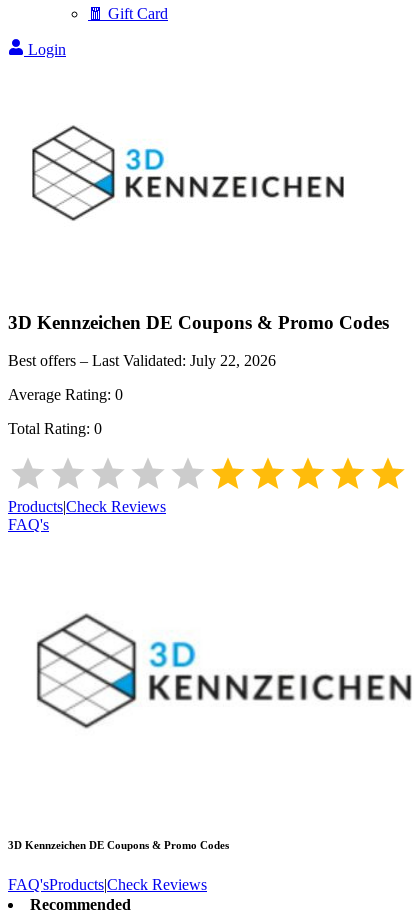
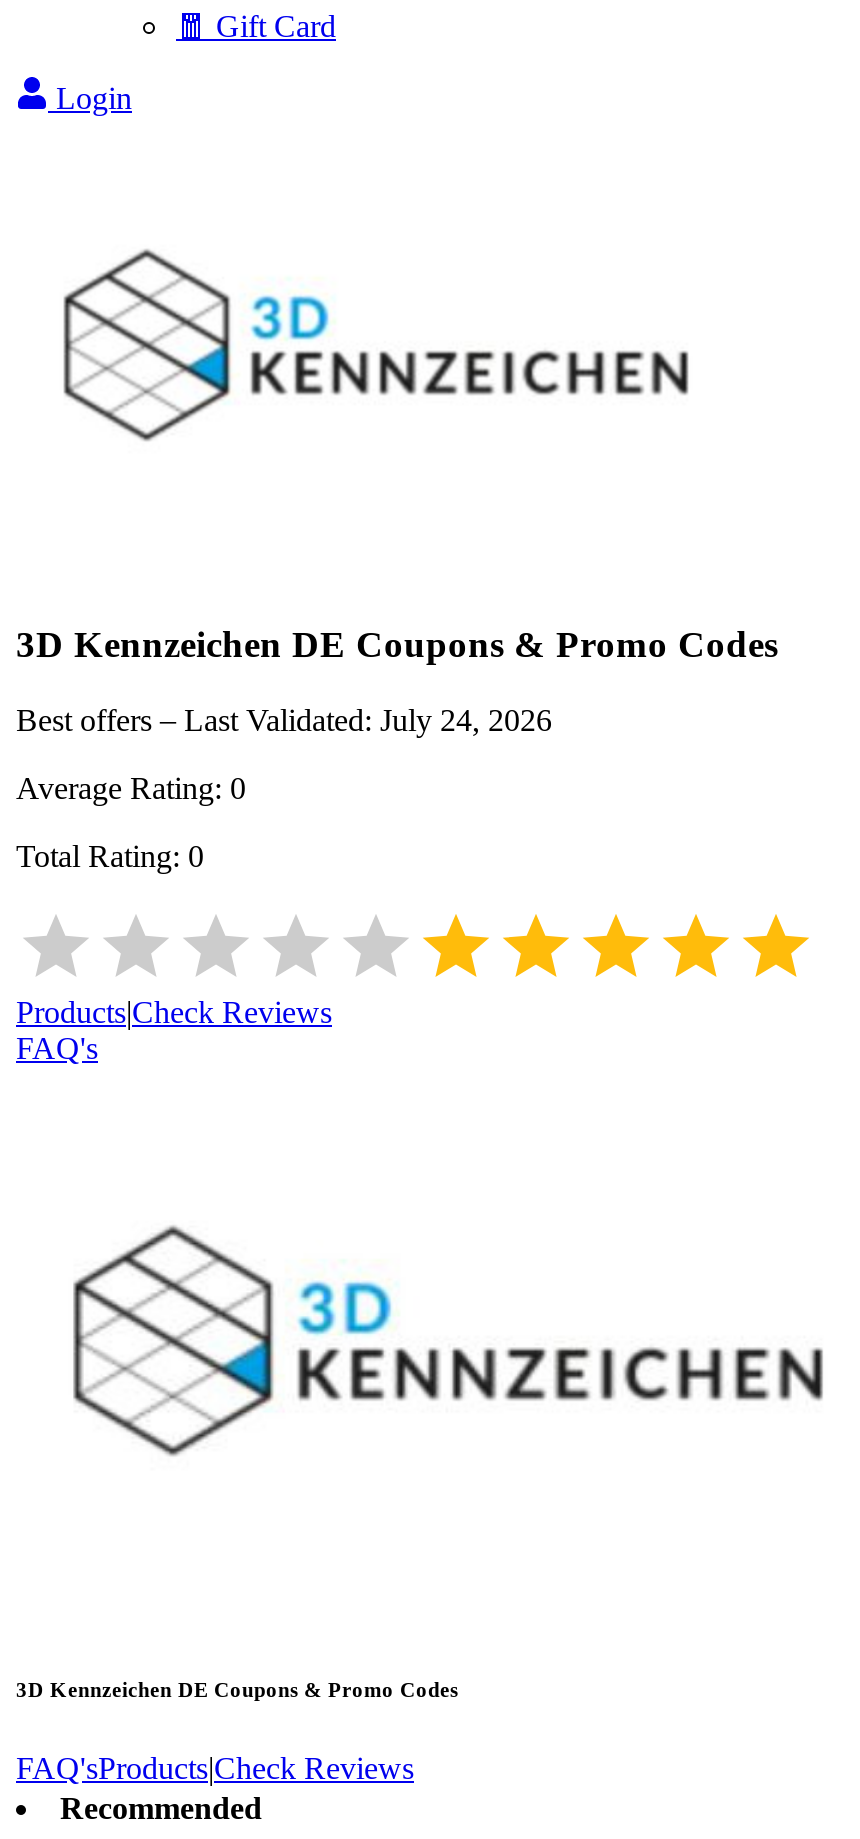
[8,352,276,369] Best offers – Last Validated: July 22, 2026 -> [16,704,552,738] Best offers – Last Validated: July 24, 2026

